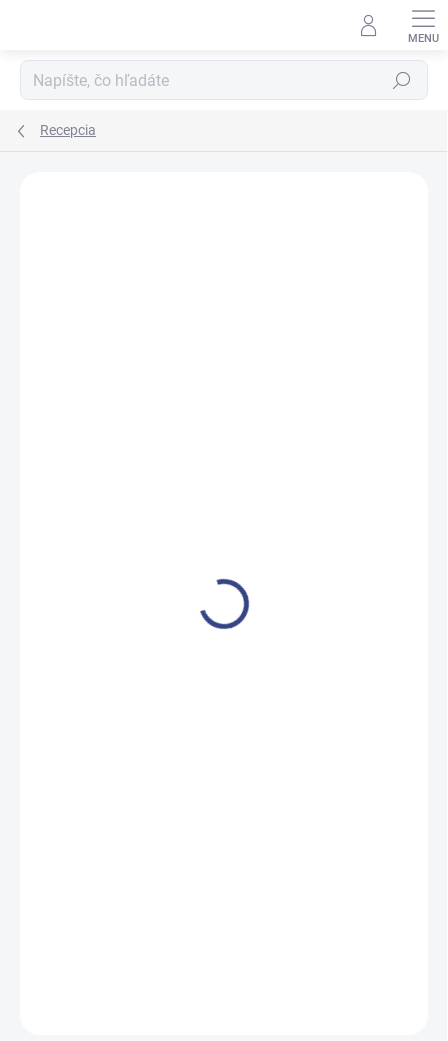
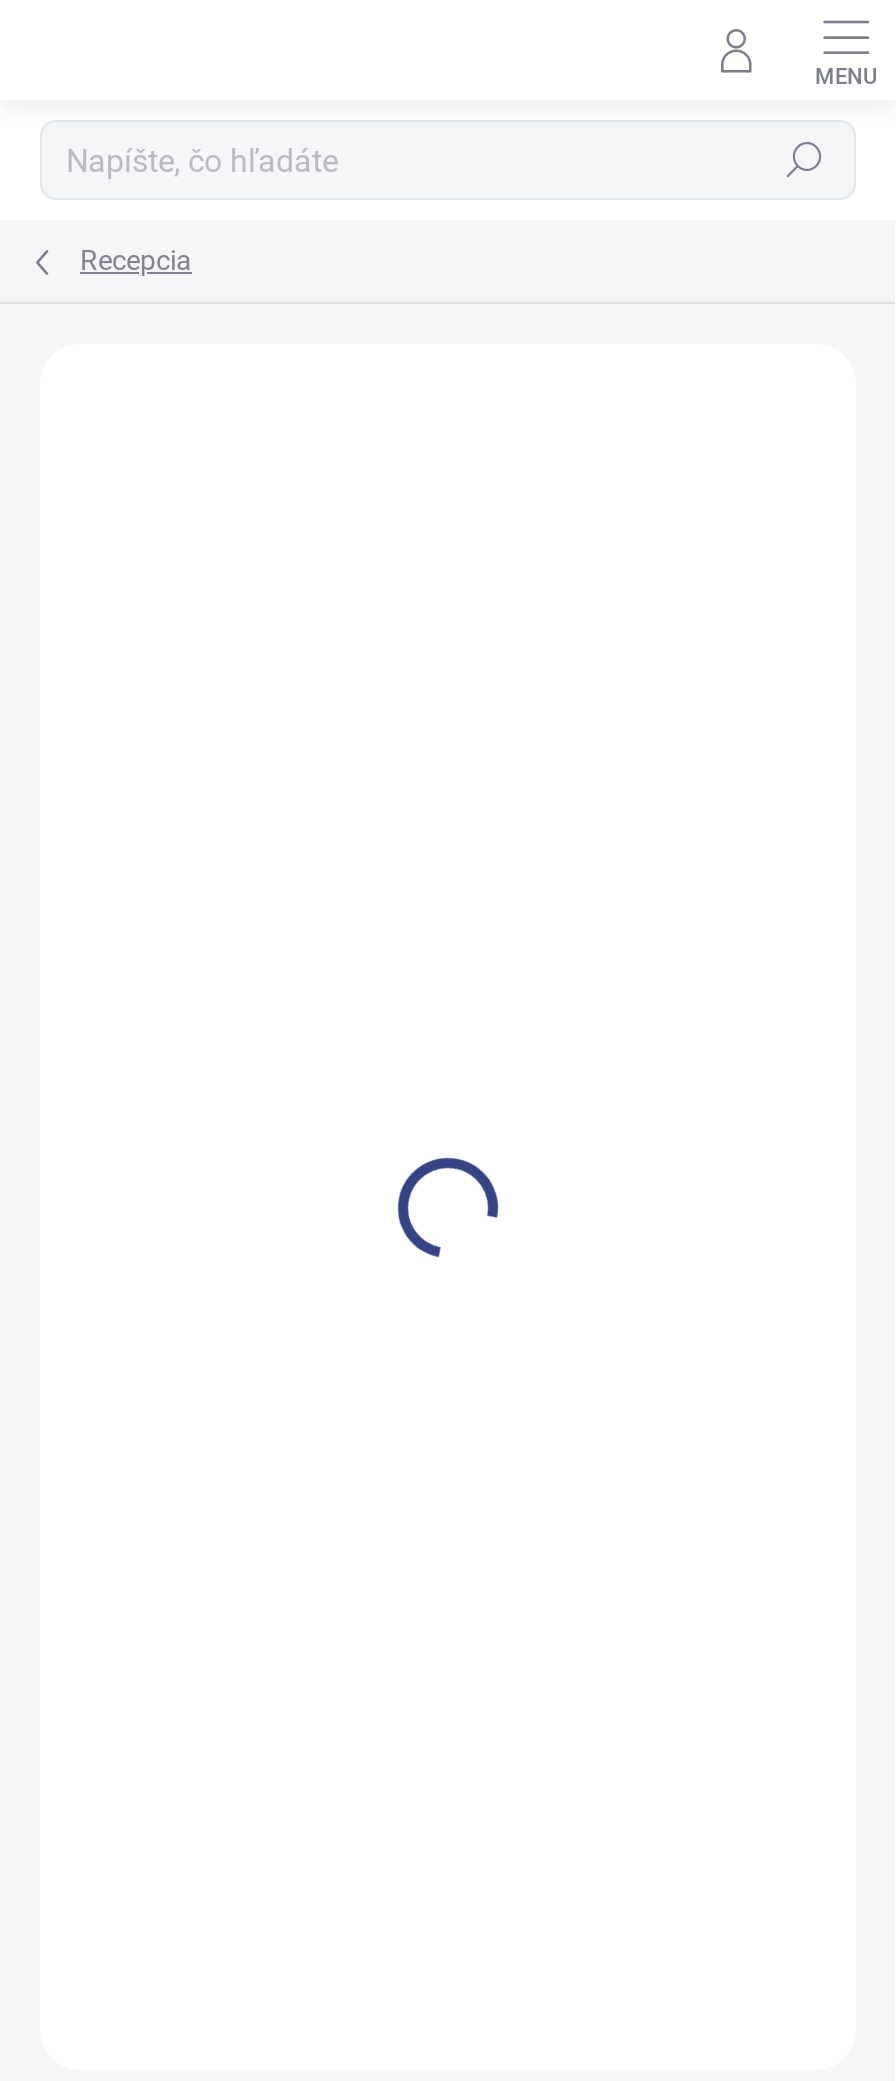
[198,580,249,631] [image] -> [394,1158,498,1260] [image]

